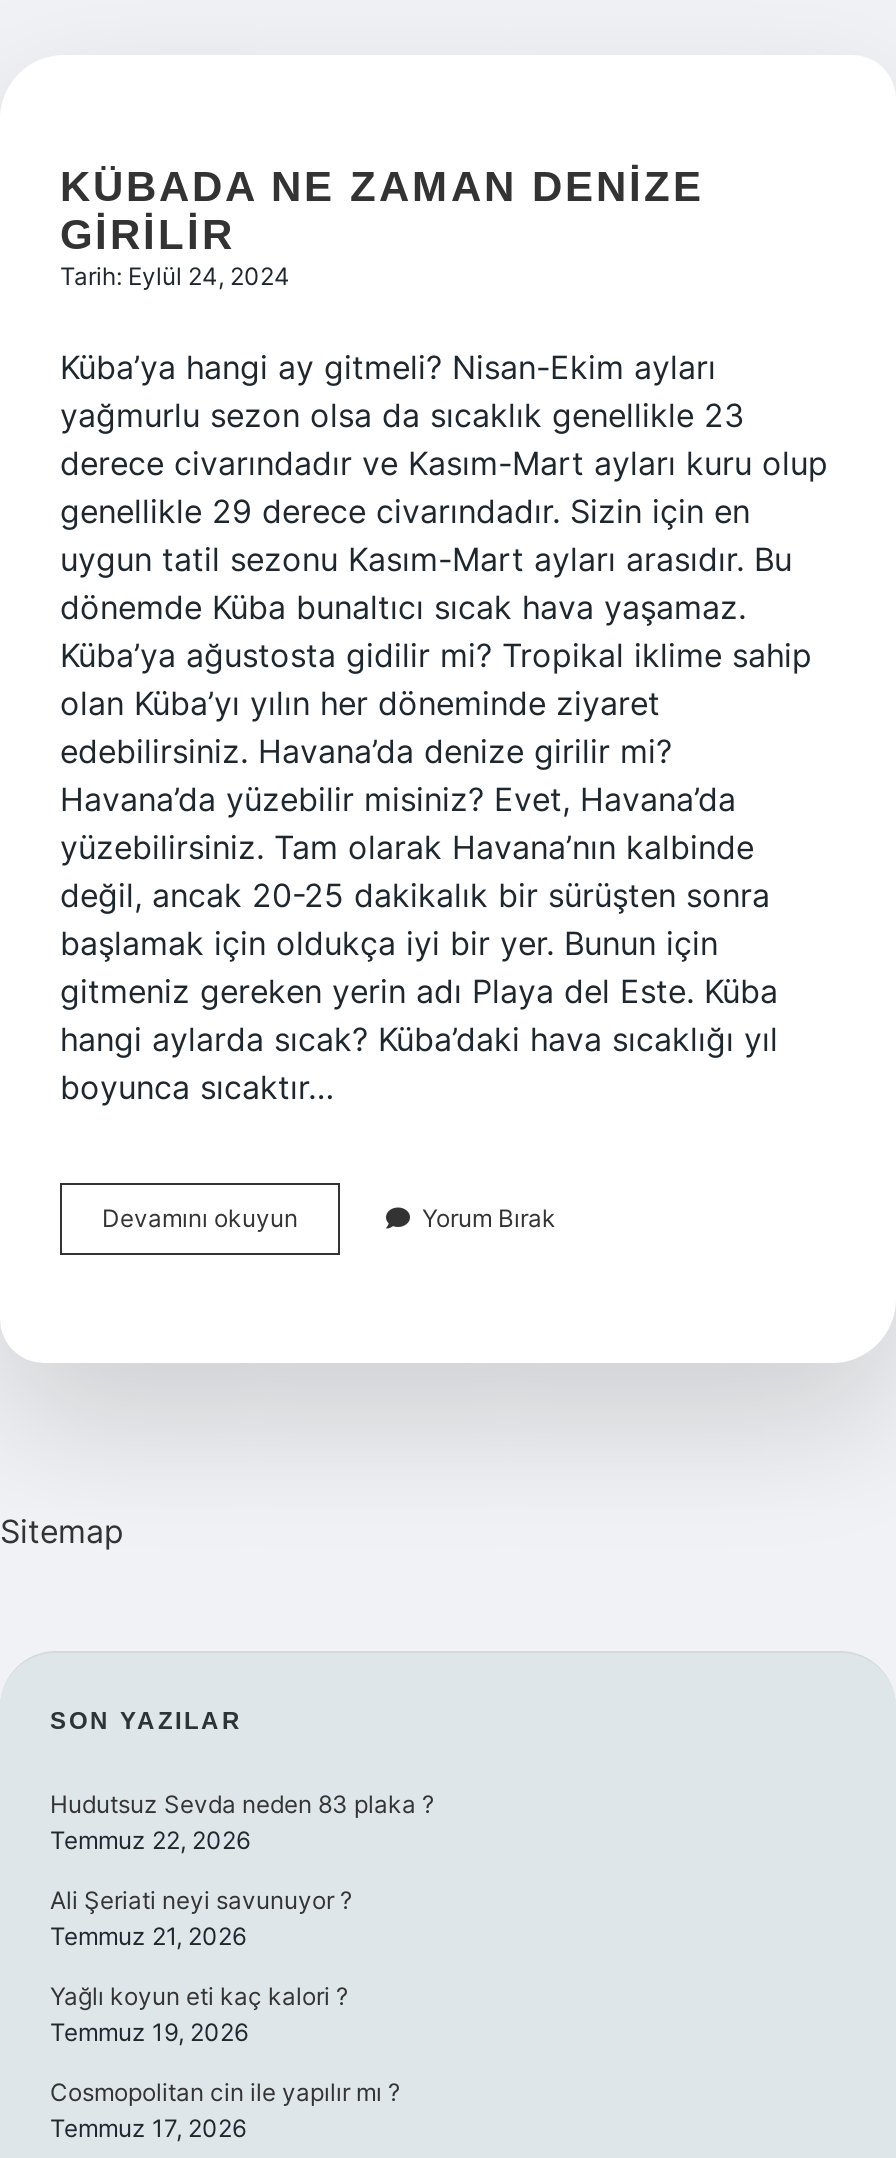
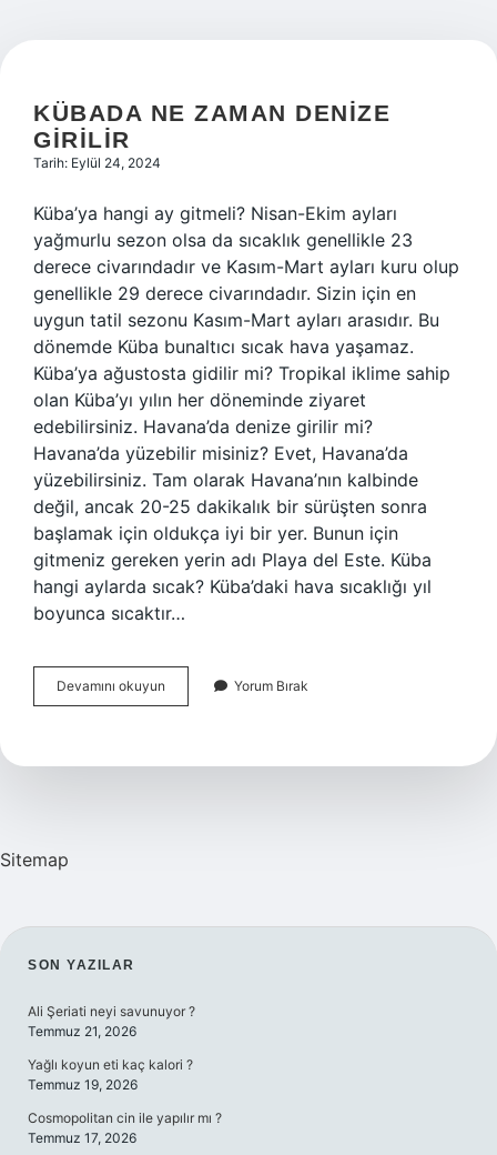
[50,1789,434,1855] Hudutsuz Sevda neden 83 plaka ? | Temmuz 22, 2026 -> none

